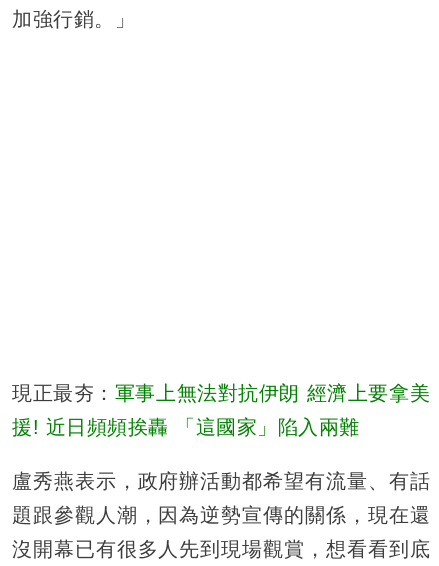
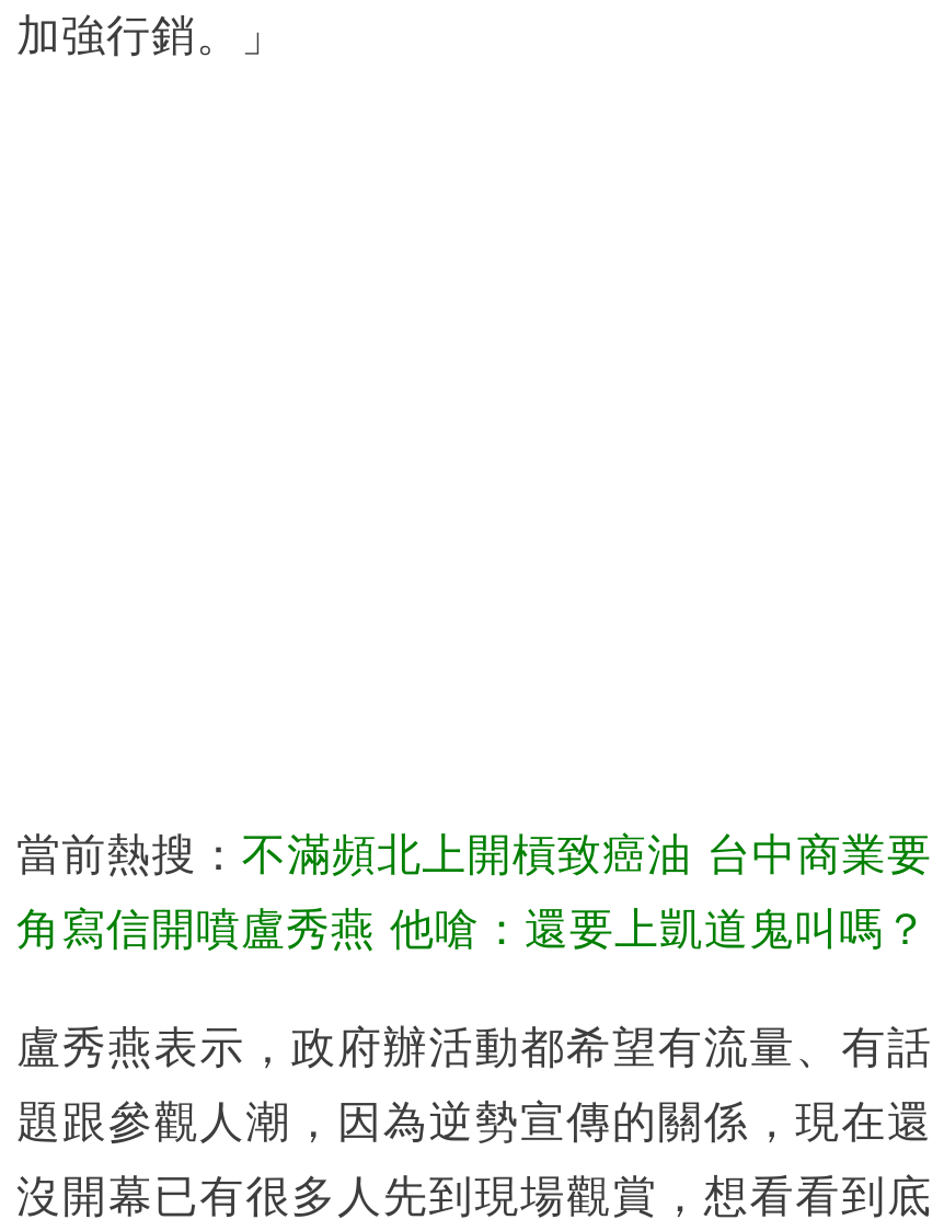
[12,382,430,404] 現正最夯：軍事上無法對抗伊朗 經濟上要拿美 -> [16,830,932,878] 當前熱搜：不滿頻北上開槓致癌油 台中商業要
[12,416,359,438] 援! 近日頻頻挨轟 「這國家」陷入兩難 -> [16,904,929,952] 角寫信開噴盧秀燕 他嗆：還要上凱道鬼叫嗎？

